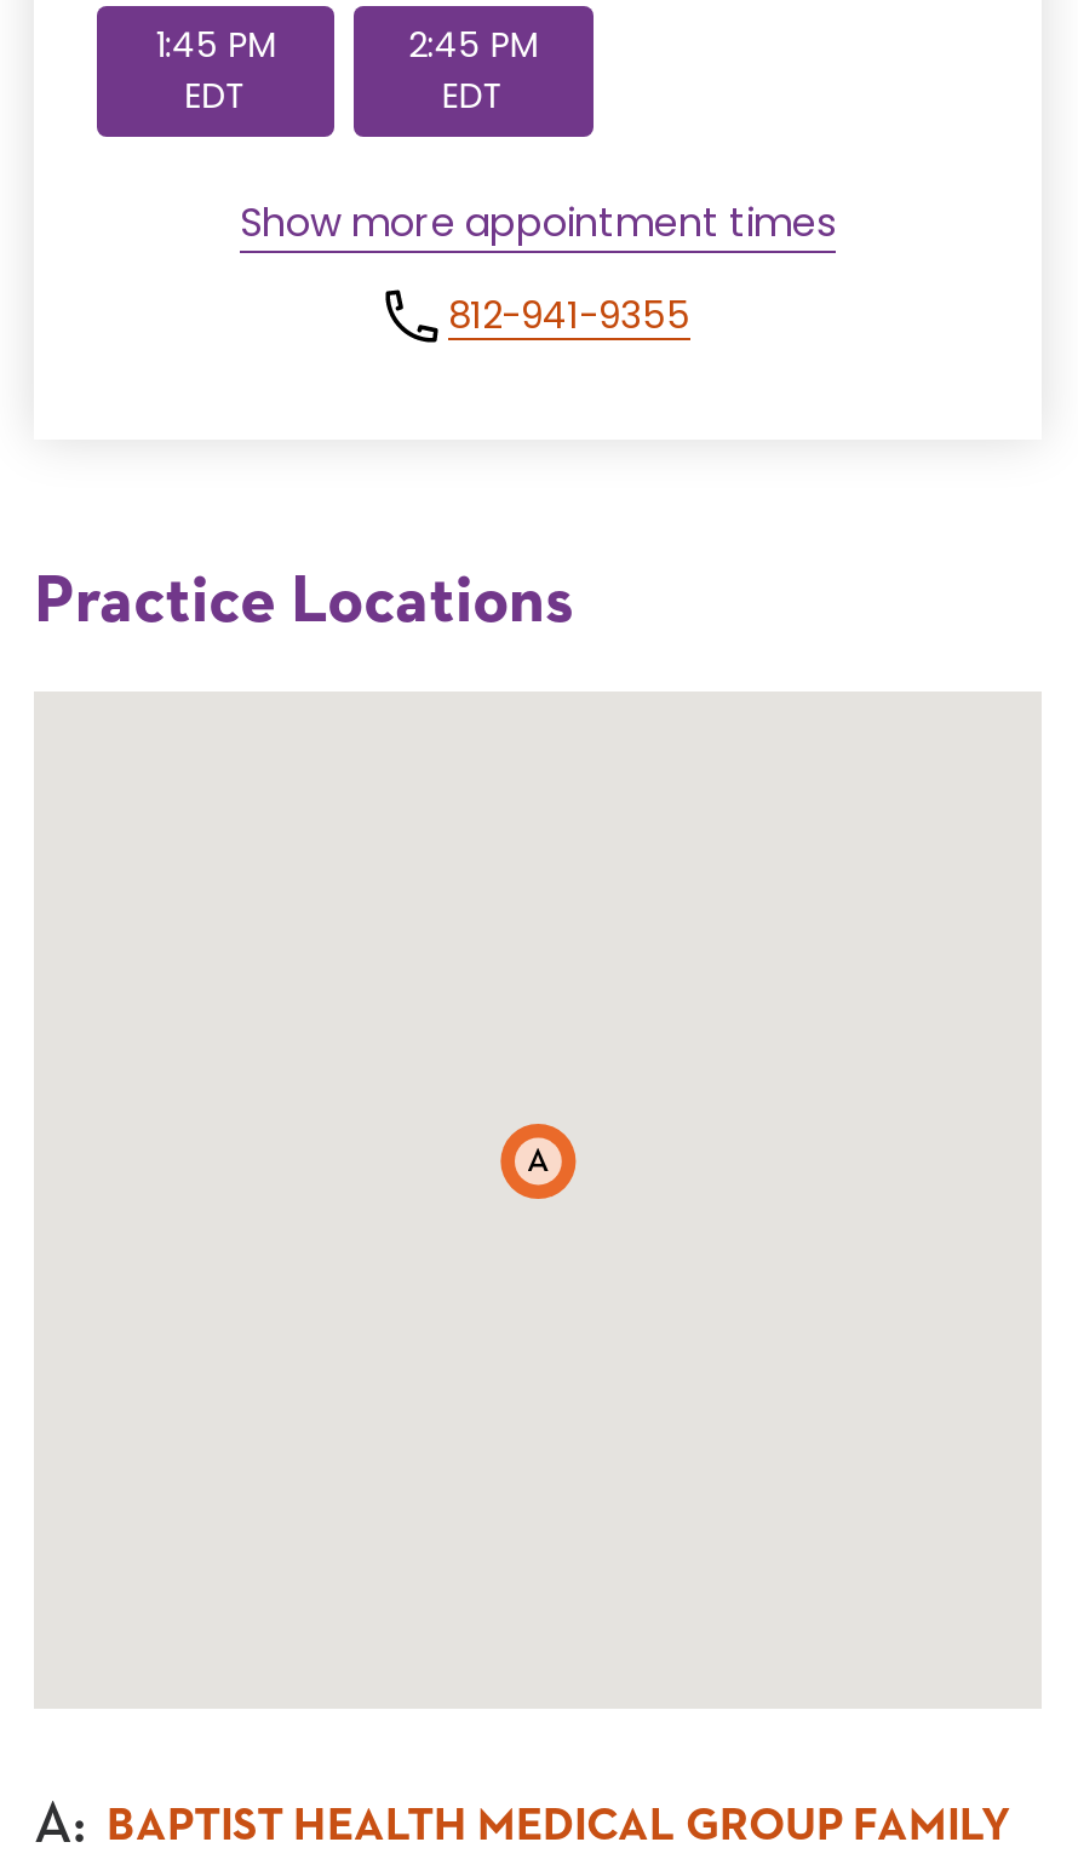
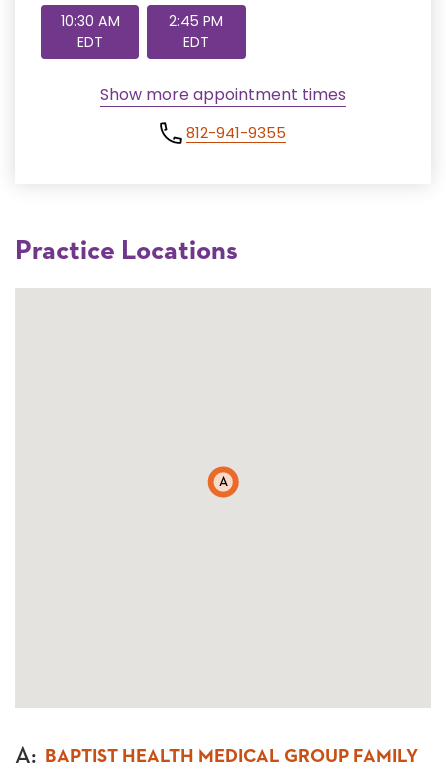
[155,20,276,69] 1:45 PM -> [61,11,120,31] 10:30 AM

